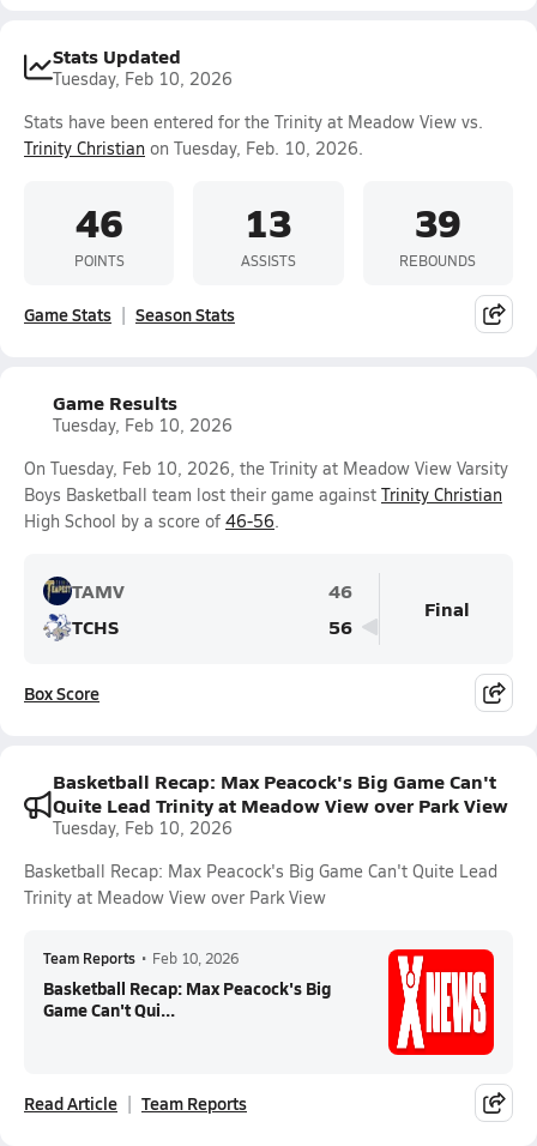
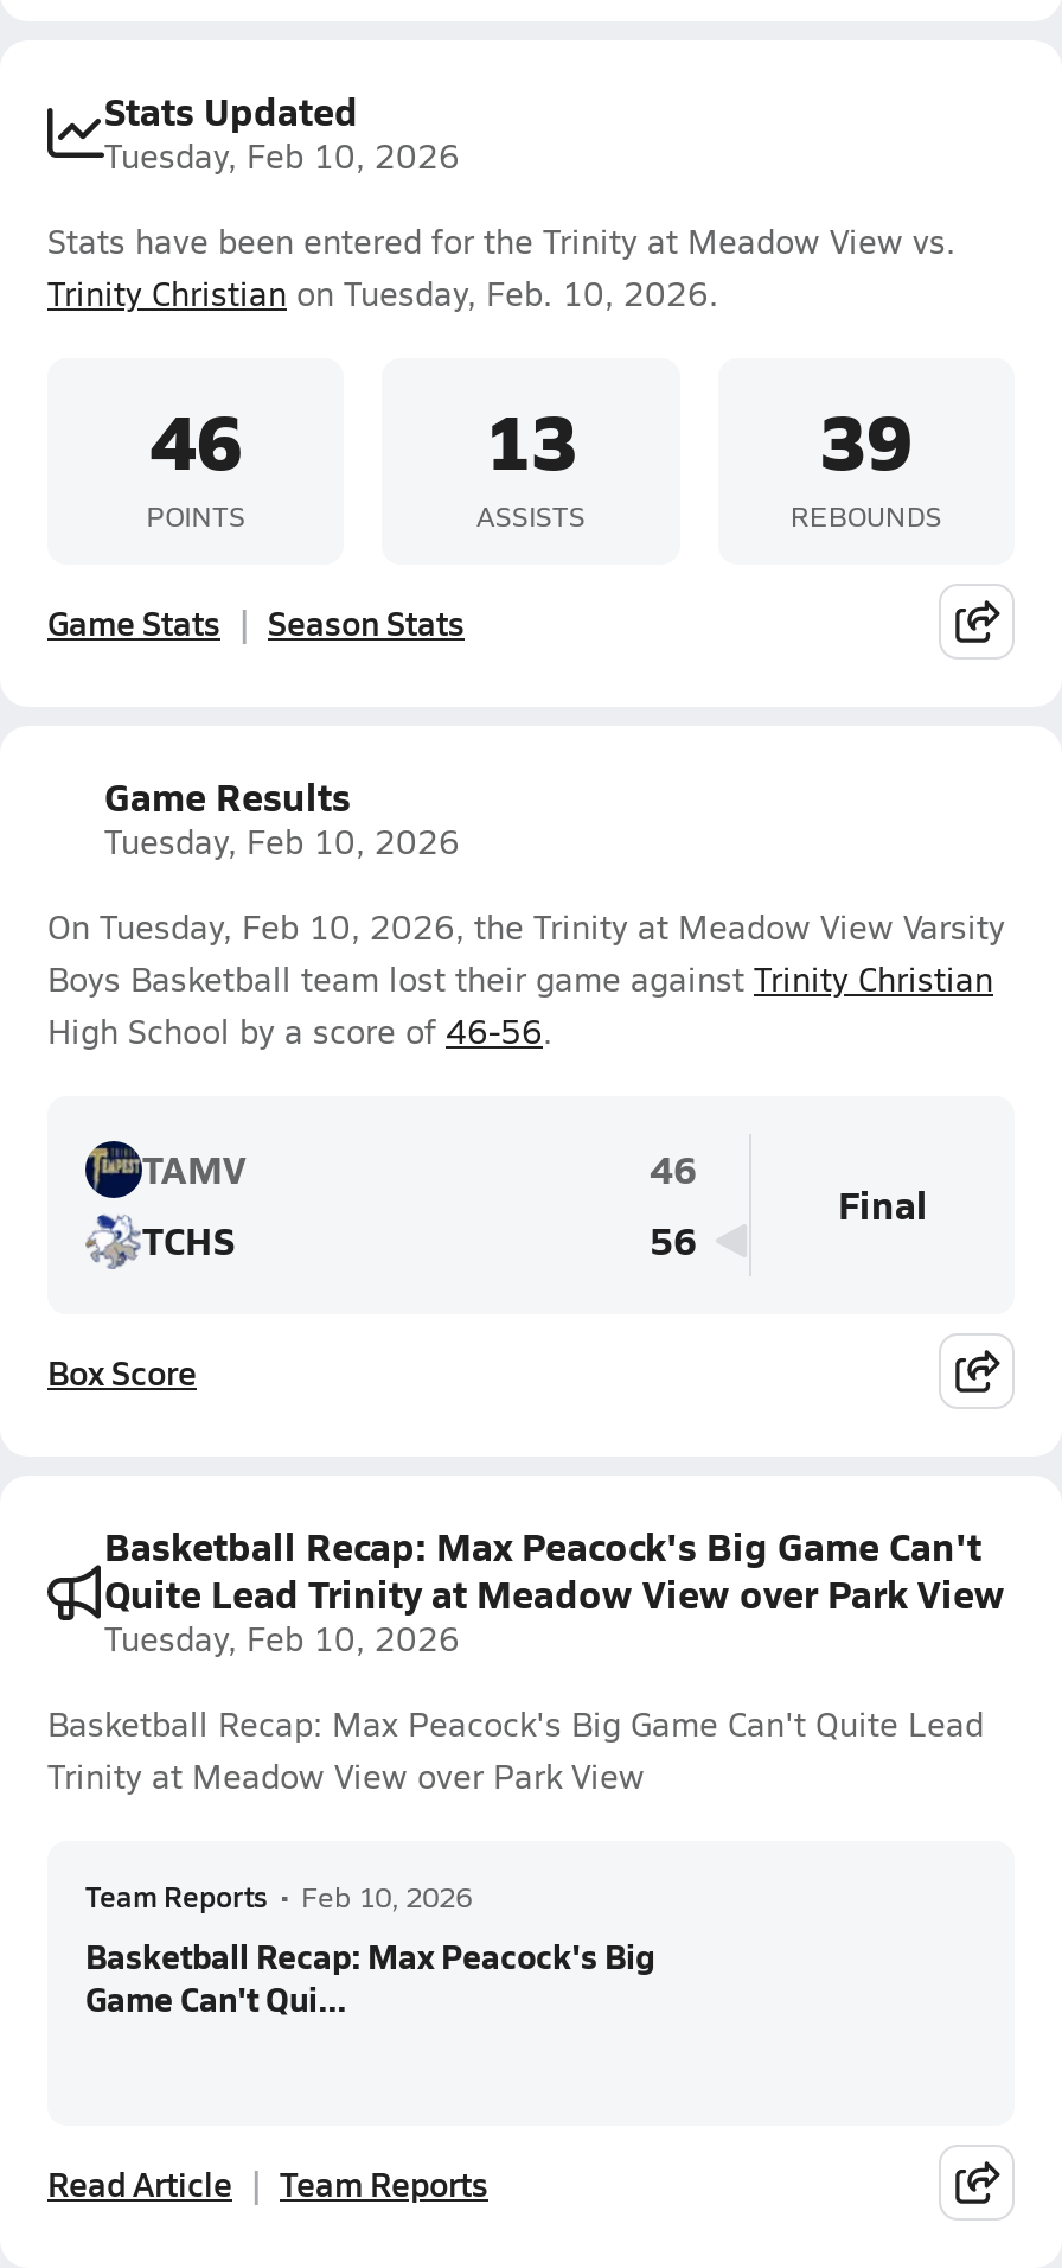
[387,948,495,1056] [image] -> none

